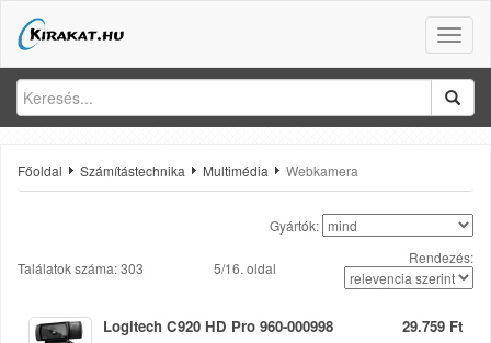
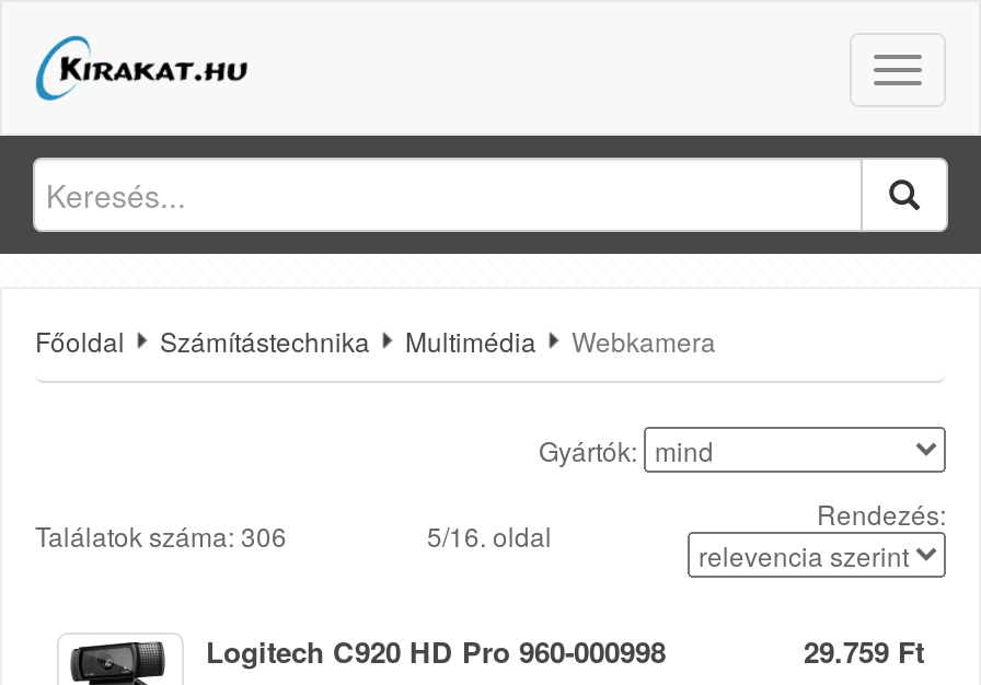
[18,259,144,277] Találatok száma: 303 -> [35,516,287,554] Találatok száma: 306

